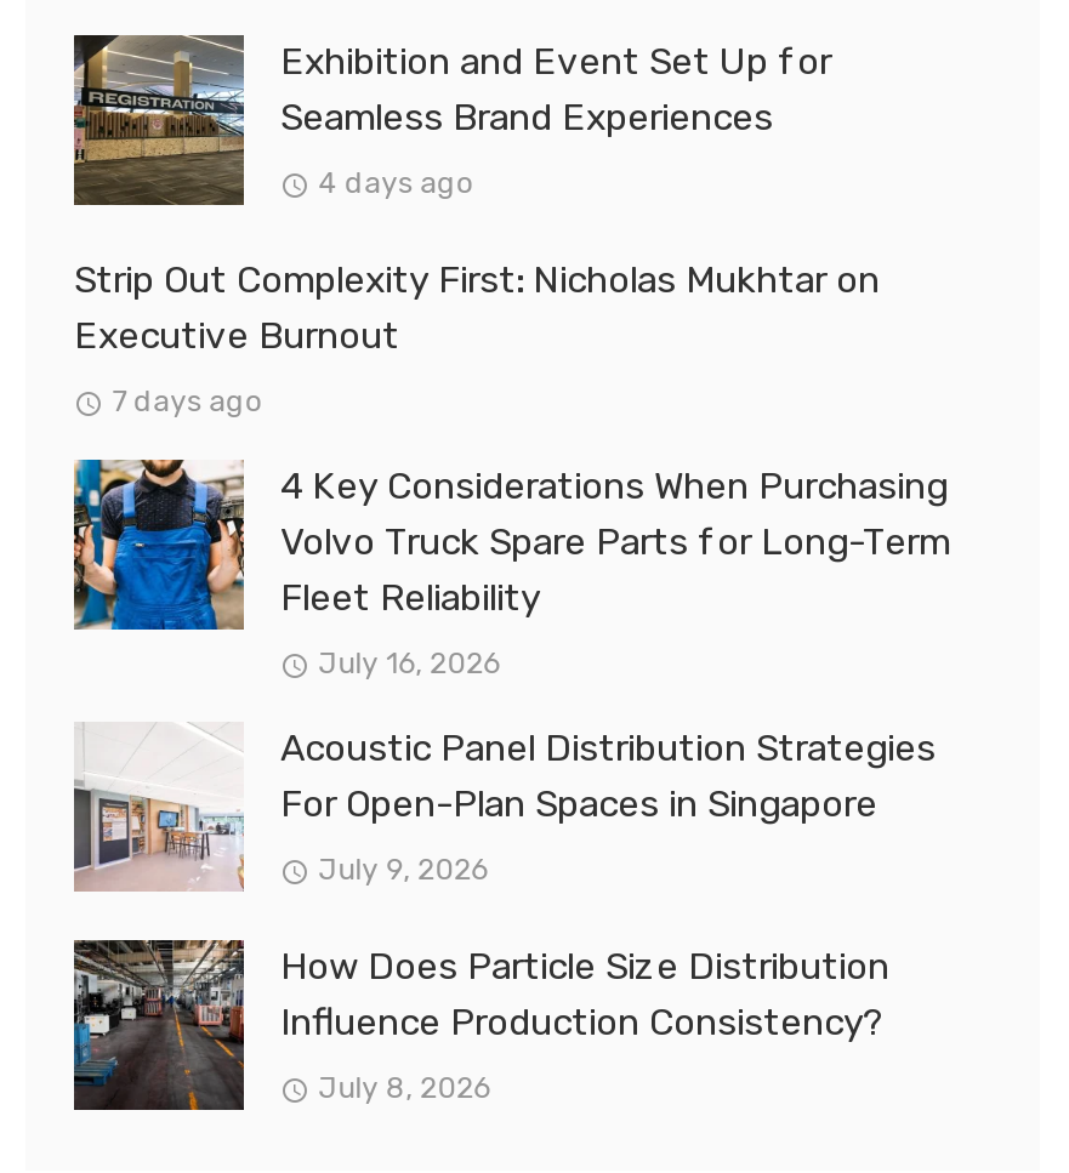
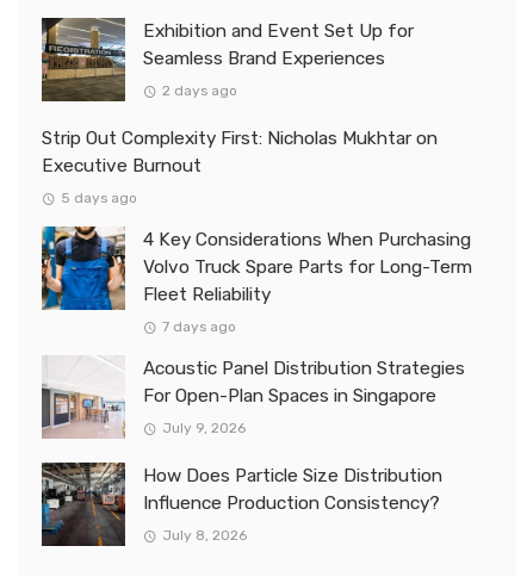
[318,166,473,200] 4 days ago -> [162,82,237,99] 2 days ago
[112,384,262,418] 7 days ago -> [60,189,137,206] 5 days ago
[318,647,500,681] July 16, 2026 -> [162,318,236,335] 7 days ago

